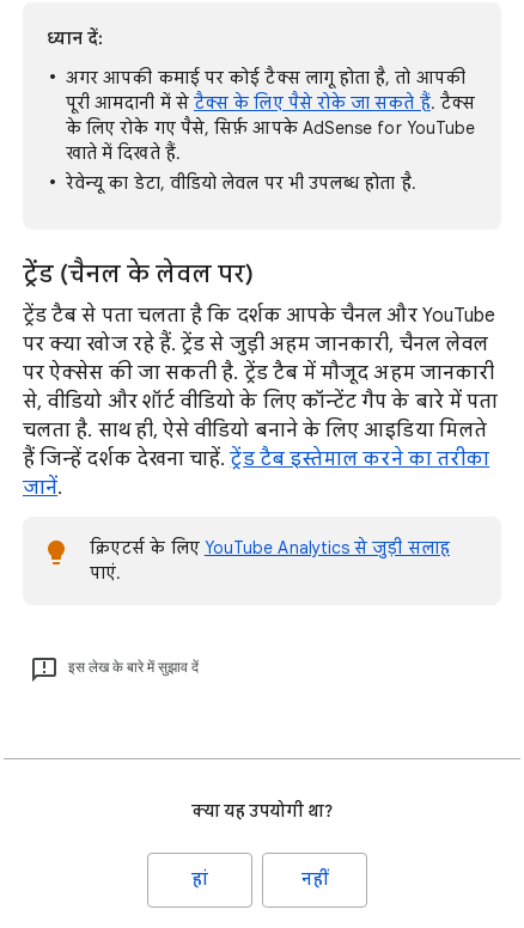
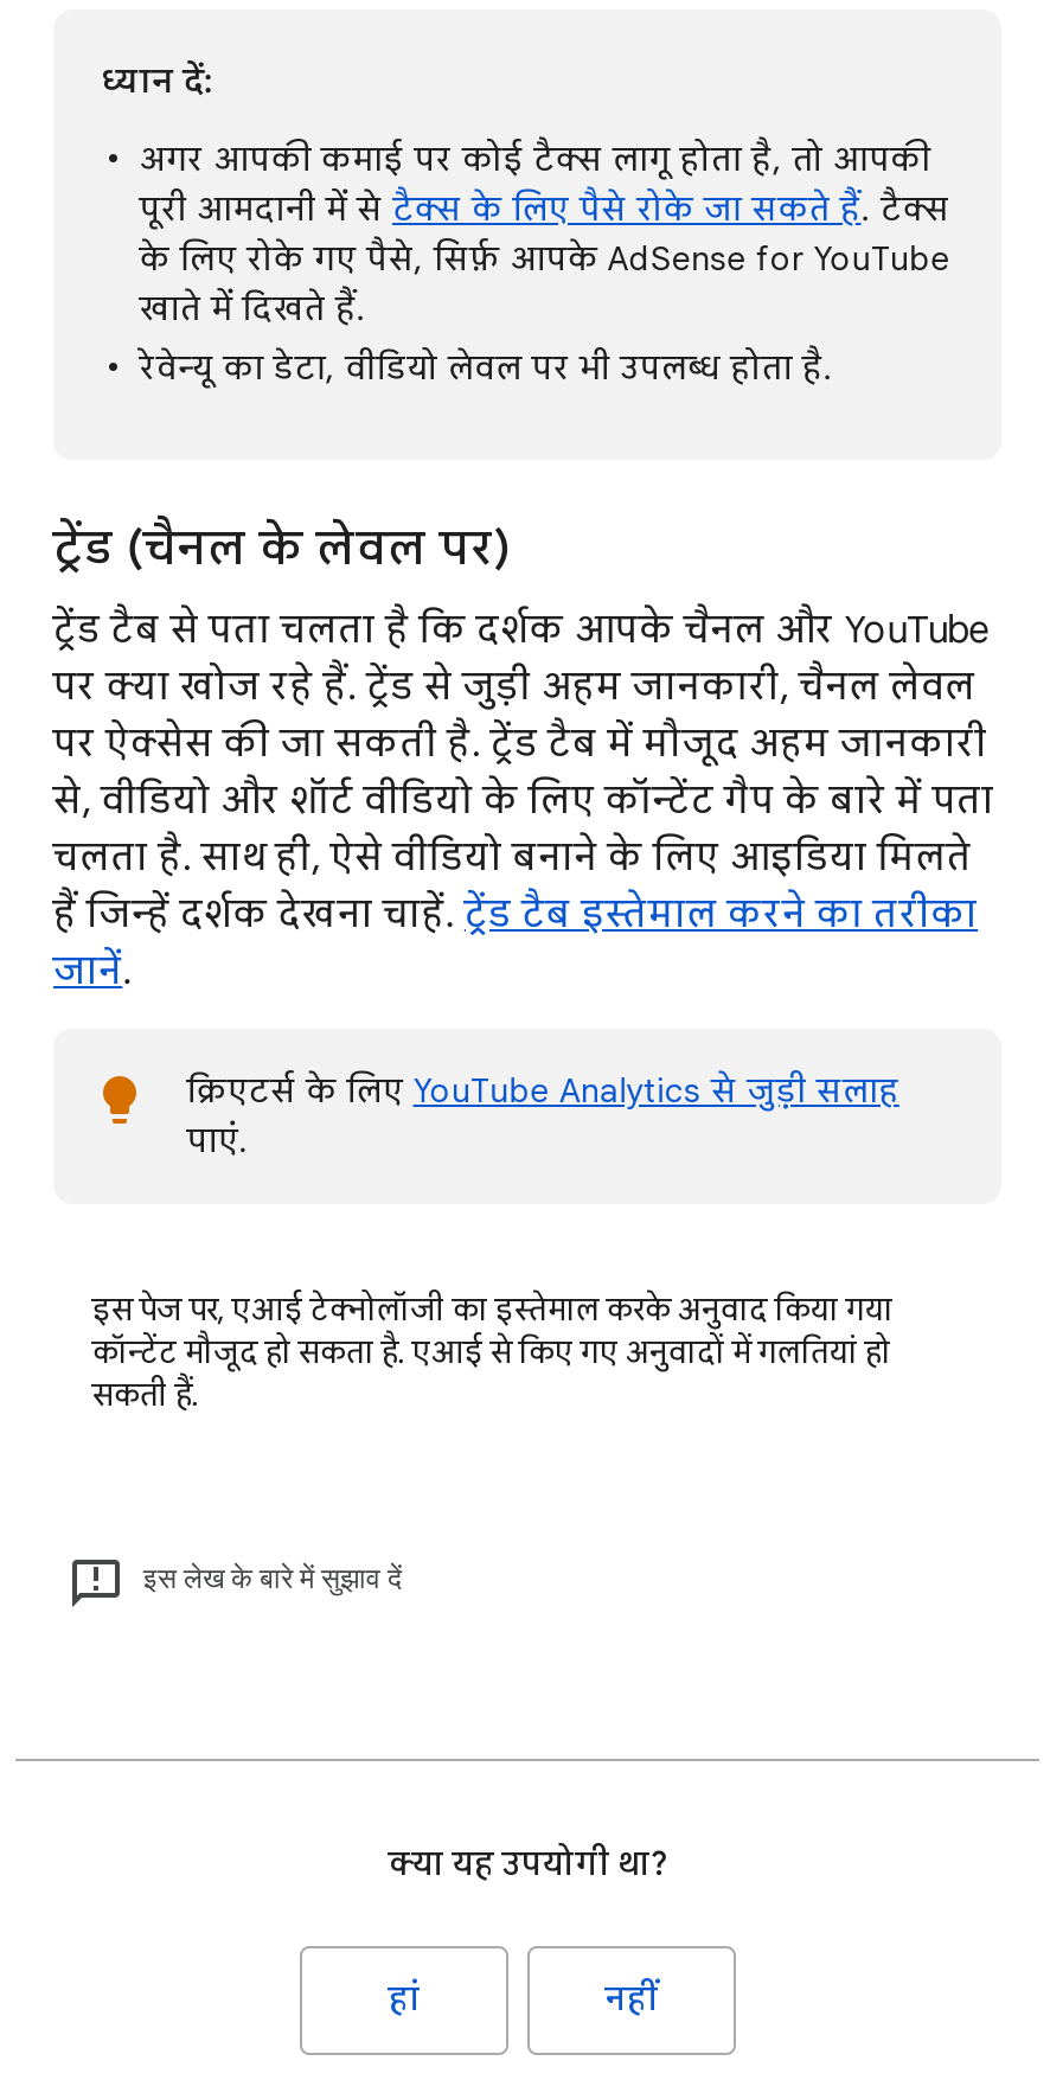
none -> [91,1289,892,1414] इस पेज पर, एआई टेक्नोलॉजी का इस्तेमाल करके अनुवाद किया गया | कॉन्टेंट मौजूद हो सकता है. एआई से किए गए अनुवादों में गलतियां हो | सकती हैं.

